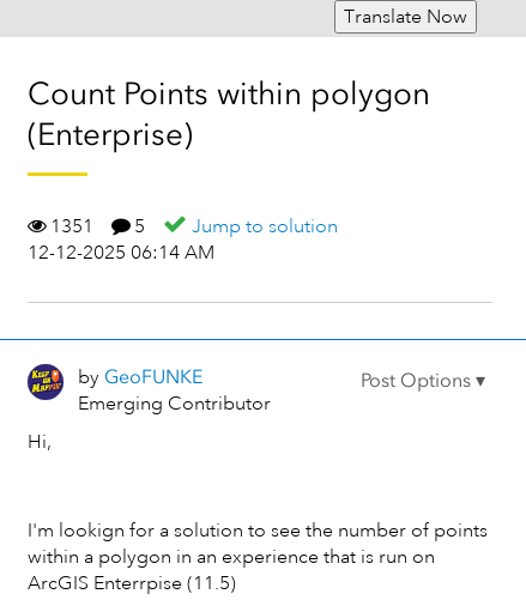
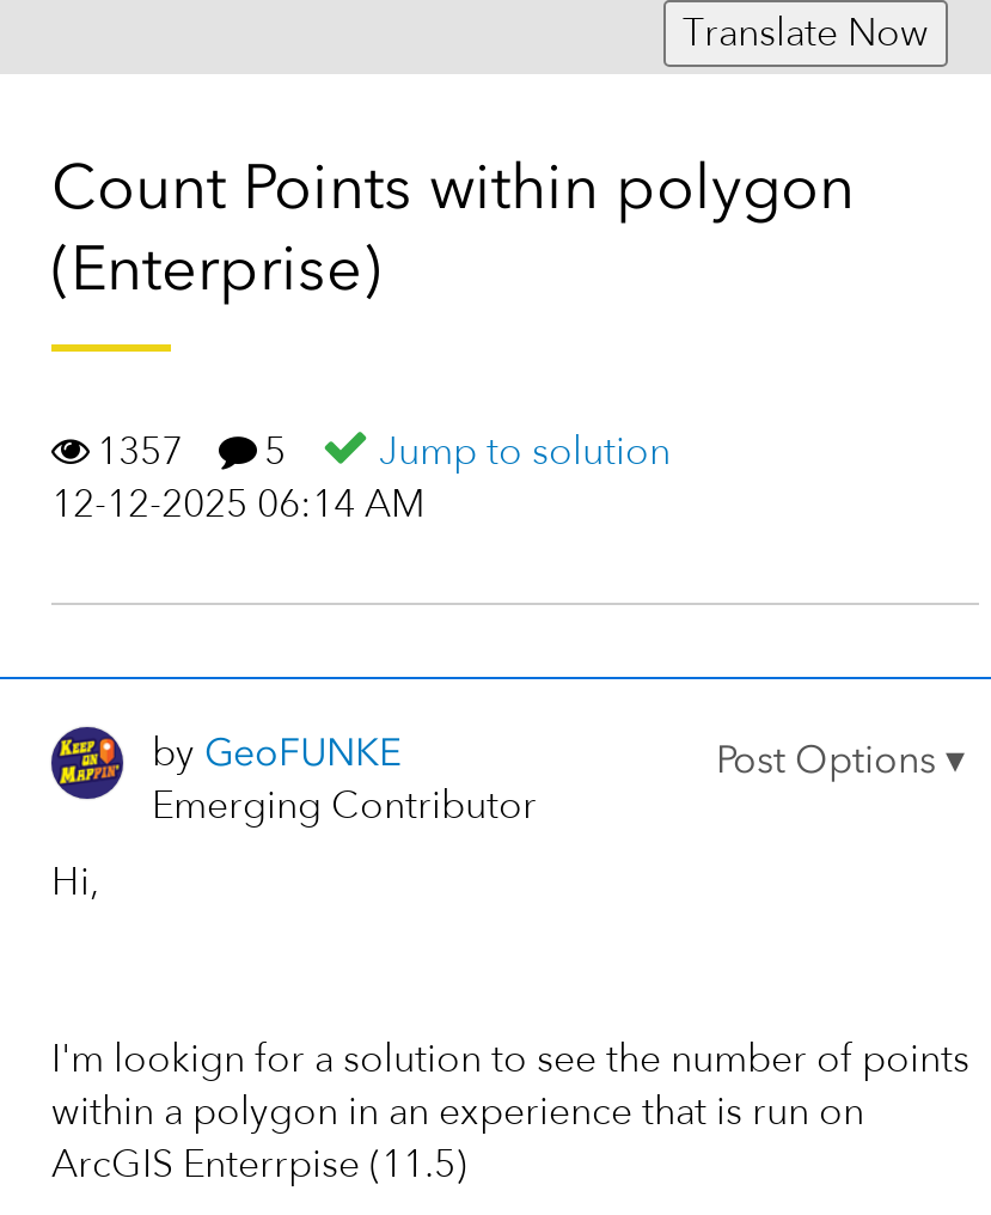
[50,214,338,238] 1351 5 Jump to solution -> [97,428,671,476] 1357 5 Jump to solution

